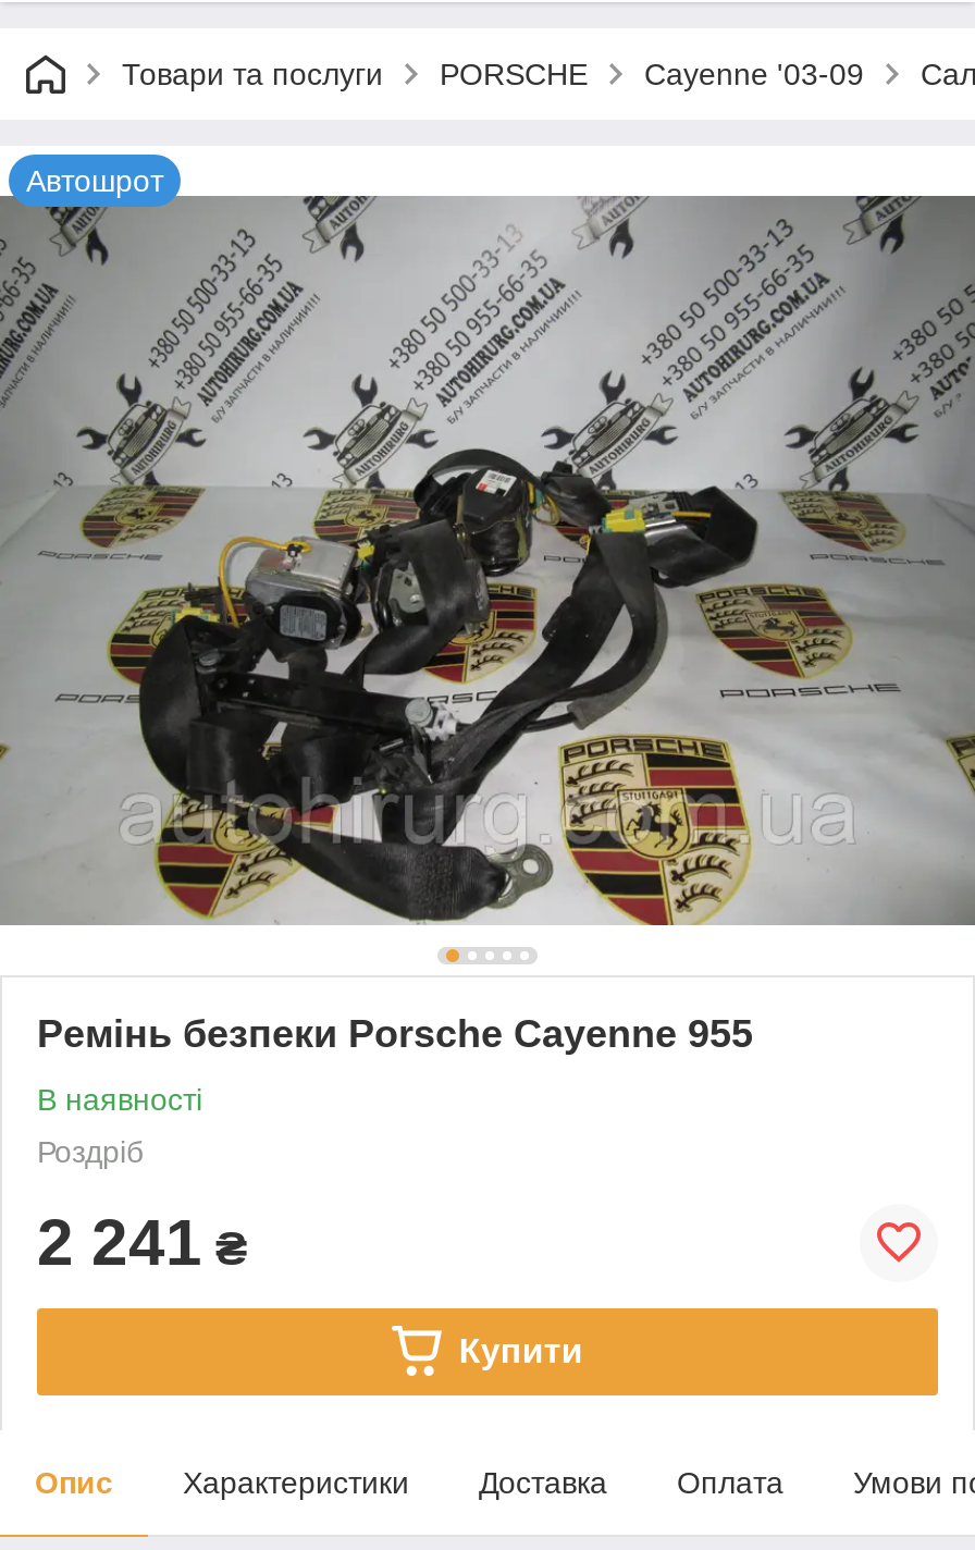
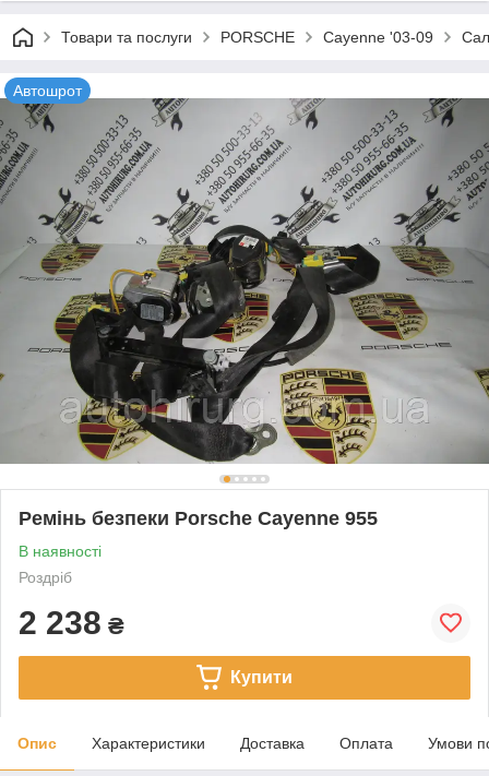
[37,1206,248,1277] 2 241 ₴ -> [19,604,124,640] 2 238 ₴

